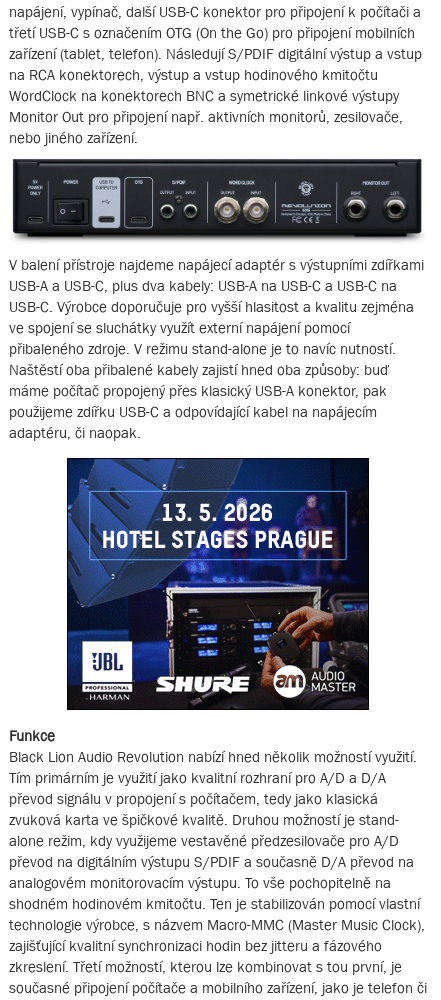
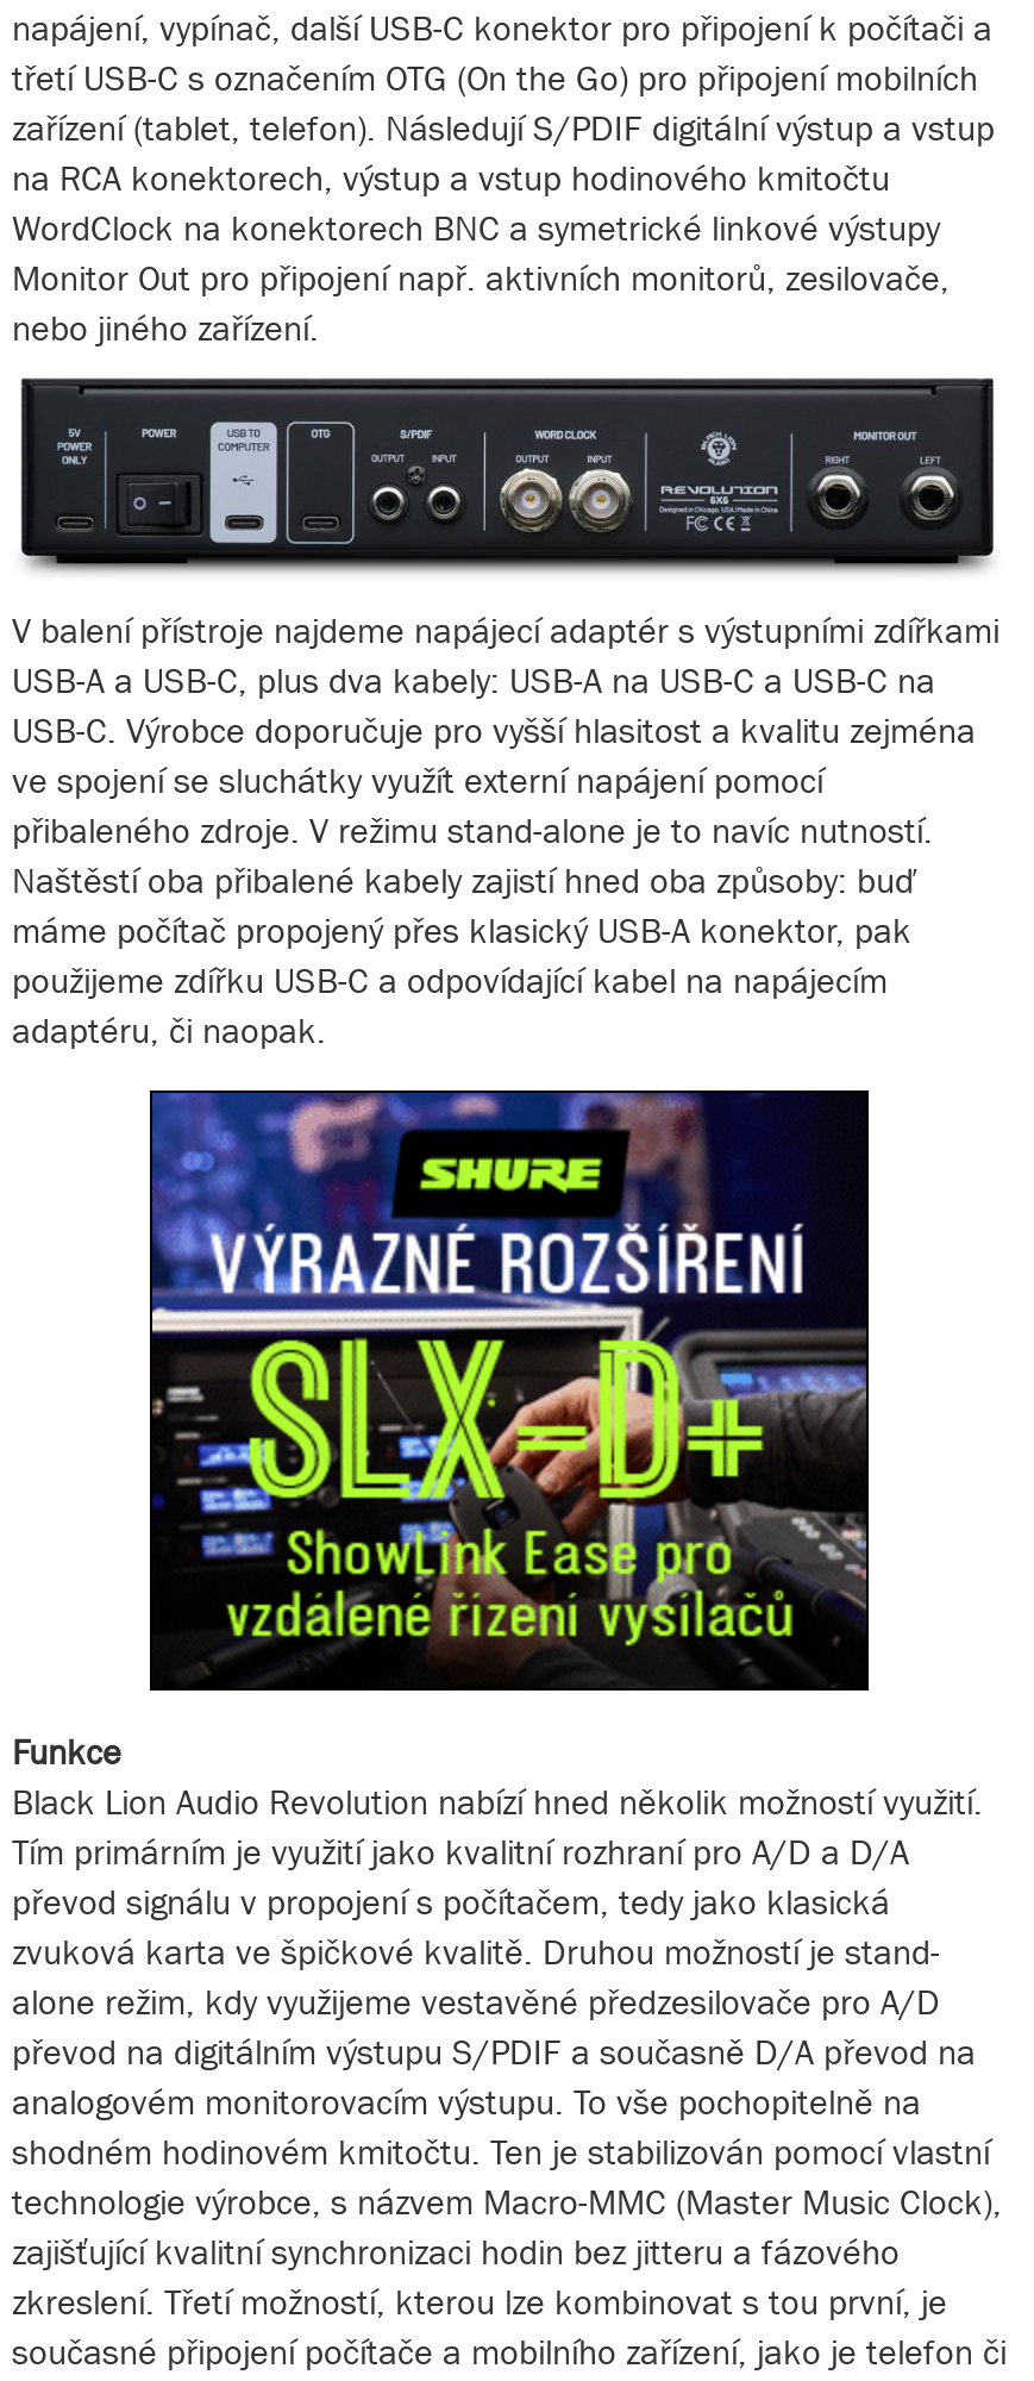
[67,458,369,707] [image] -> [150,1093,869,1686] [image]

